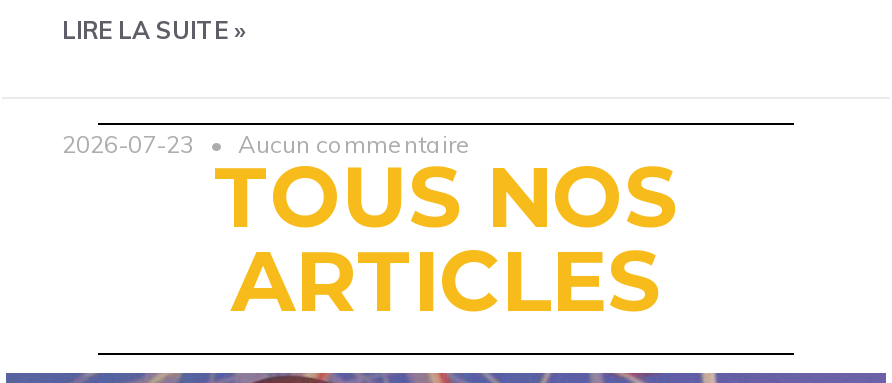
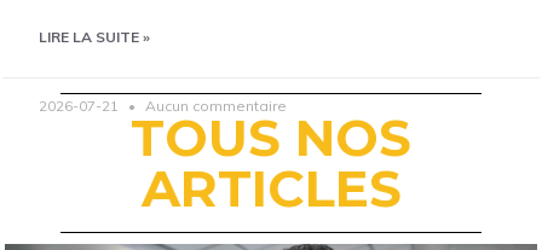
[62,128,472,158] 2026-07-23 Aucun commentaire -> [39,96,287,114] 2026-07-21 Aucun commentaire

